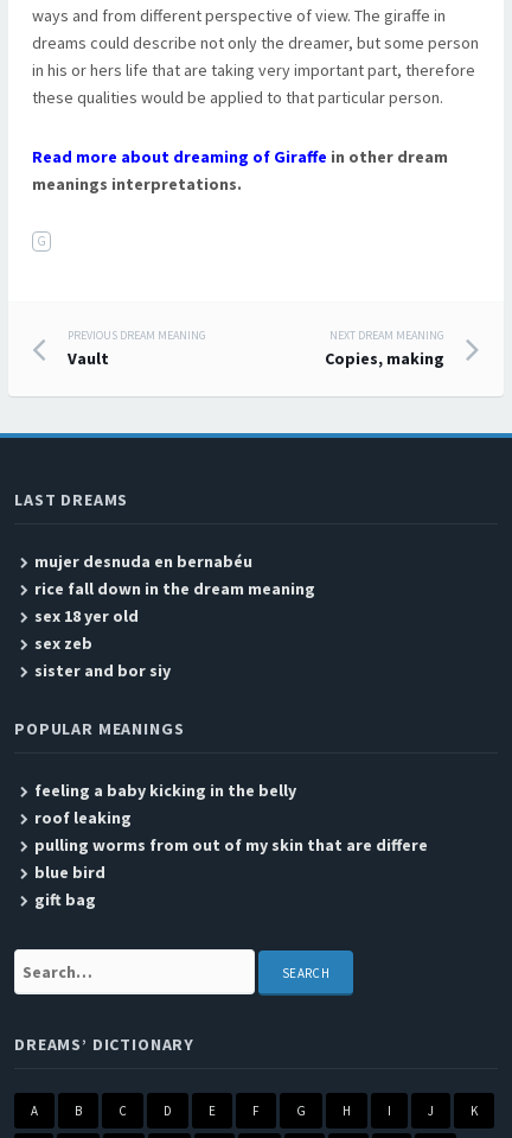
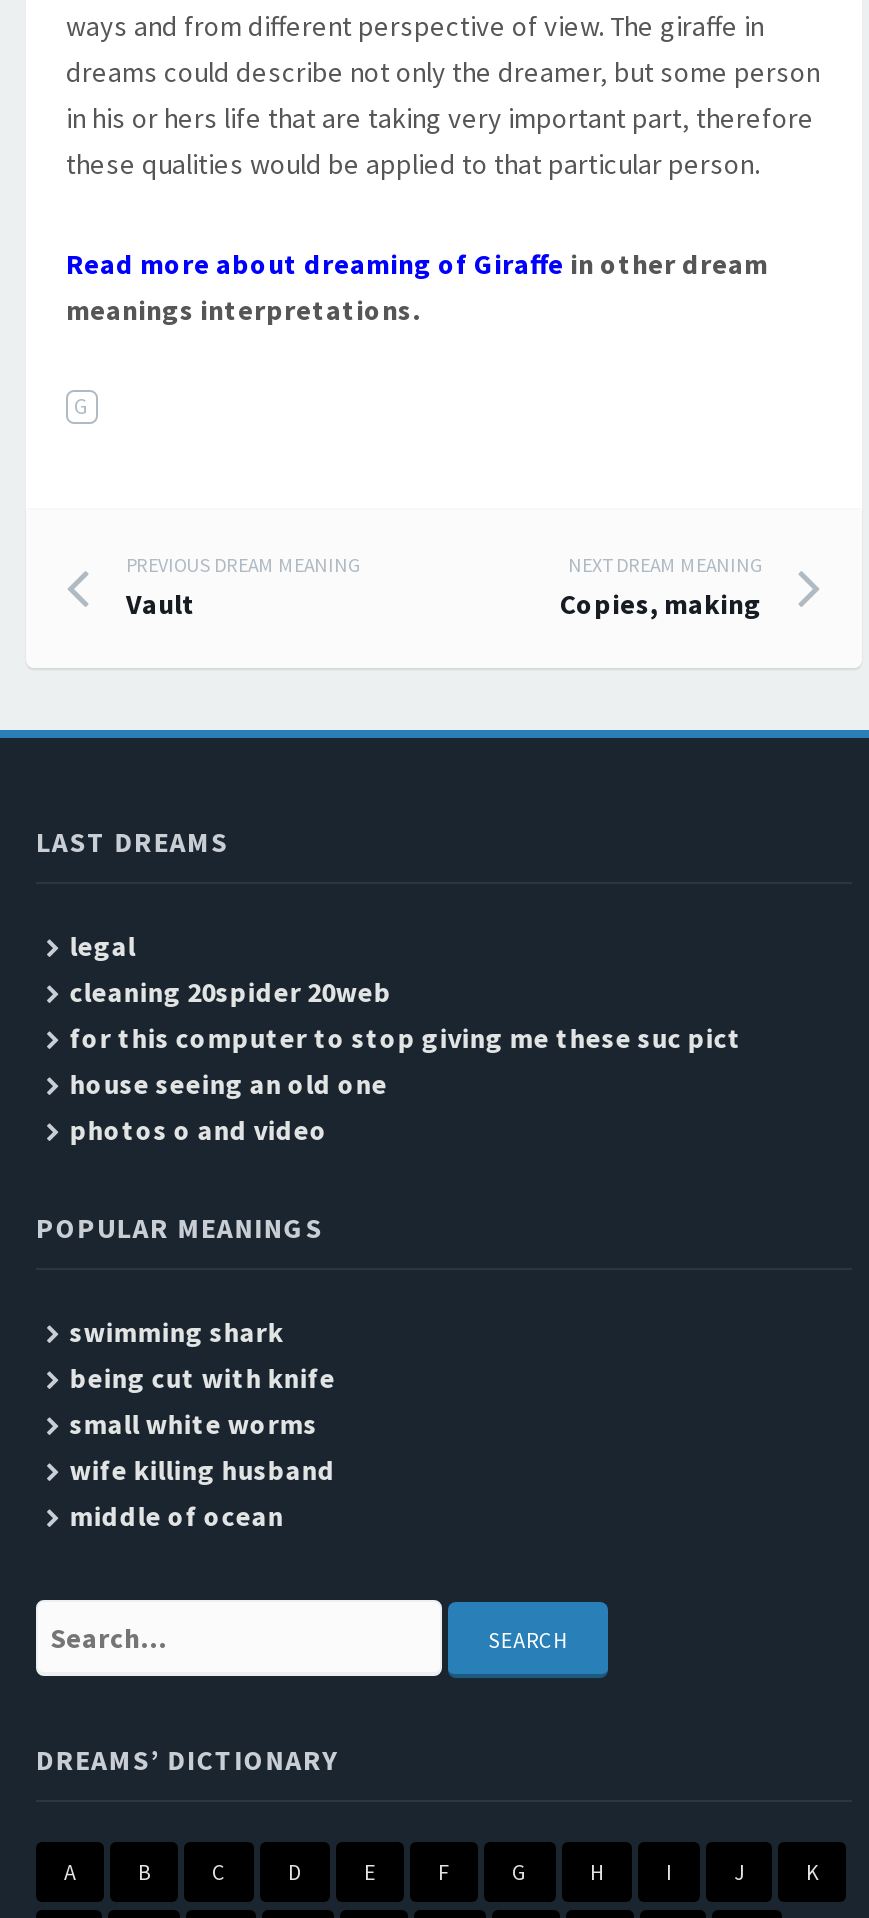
[34,551,315,681] mujer desnuda en bernabéu | rice fall down in the dream meaning | sex 18 yer old | sex zeb | sister and bor siy -> [70,928,742,1148] legal | cleaning 20spider 20web | for this computer to stop giving me these suc pict | house seeing an old one | photos o and video
[34,780,428,910] feeling a baby kicking in the belly | roof leaking | pulling worms from out of my skin that are differe | blue bird | gift bag -> [70,1314,336,1534] swimming shark | being cut with knife | small white worms | wife killing husband | middle of ocean

